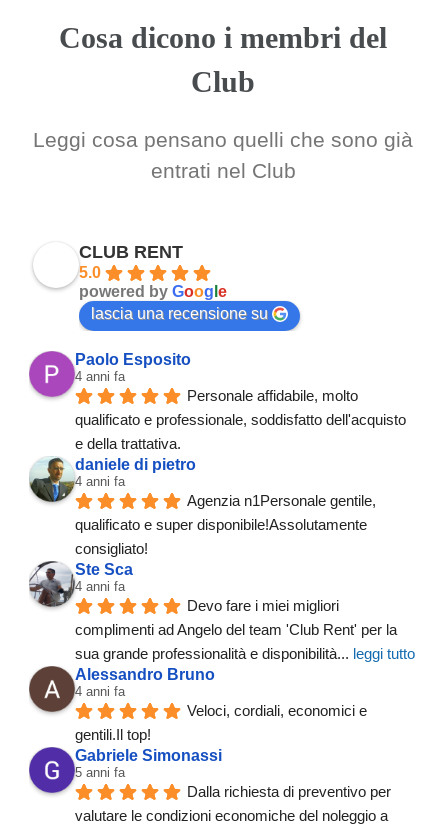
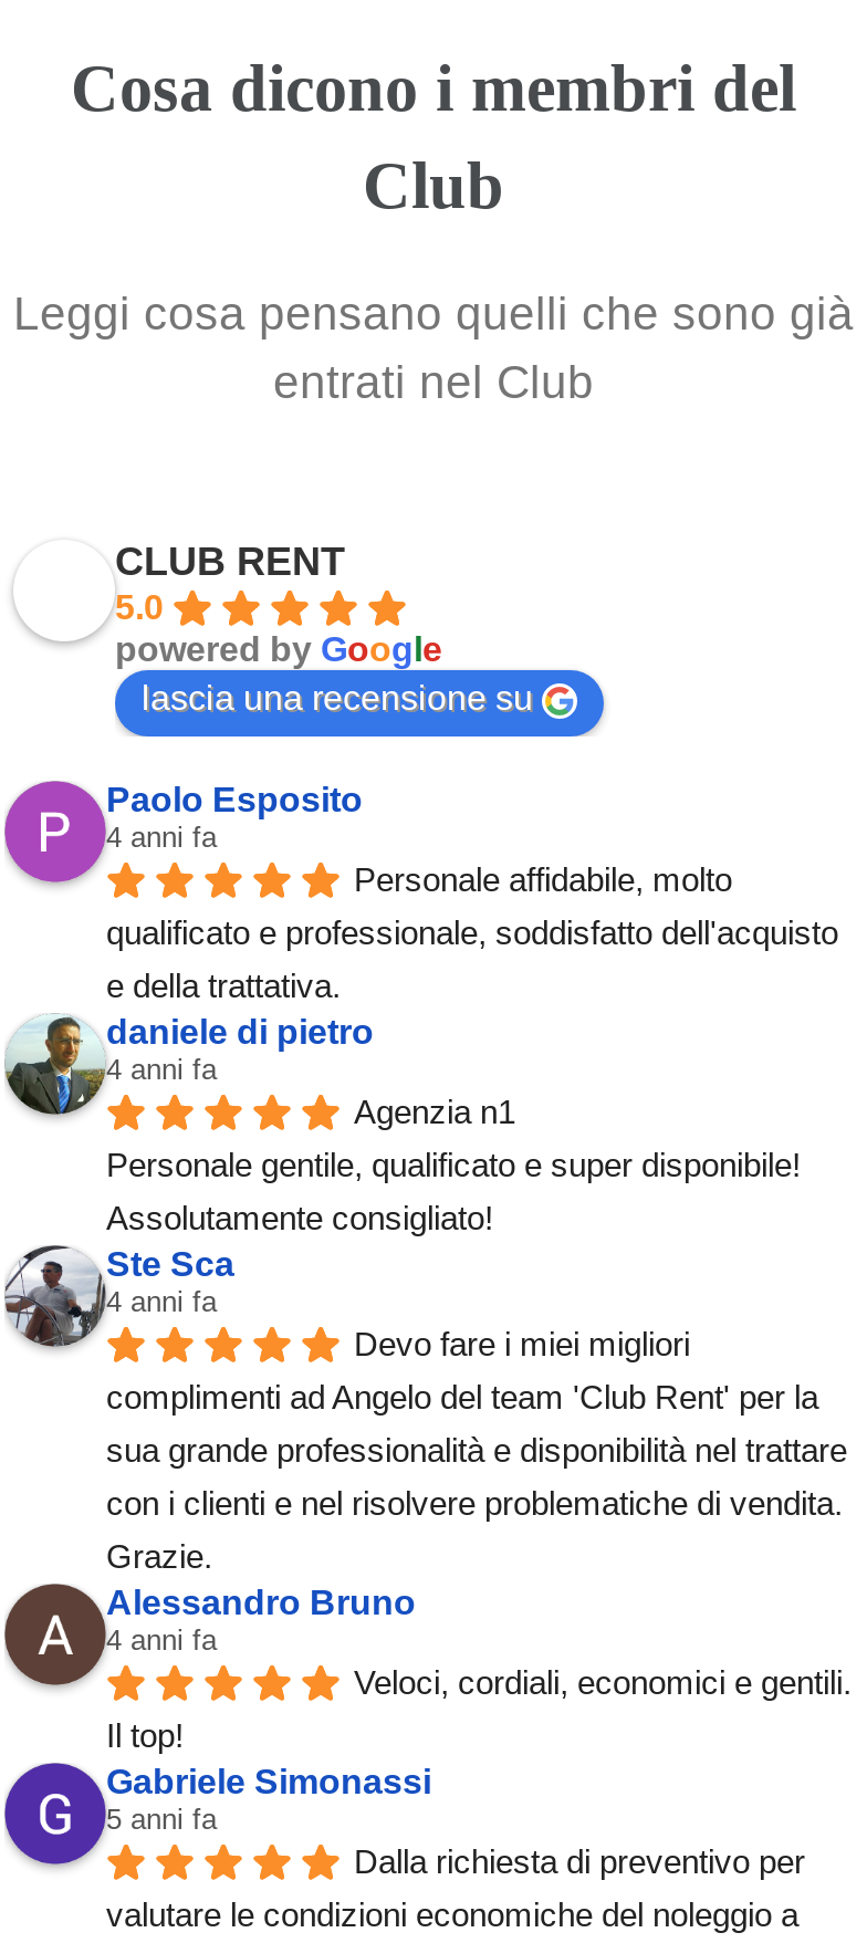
[75,645,415,662] sua grande professionalità e disponibilità... leggi tutto -> [106,1431,847,1575] sua grande professionalità e disponibilità nel trattare | con i clienti e nel risolvere problematiche di vendita. | Grazie.

